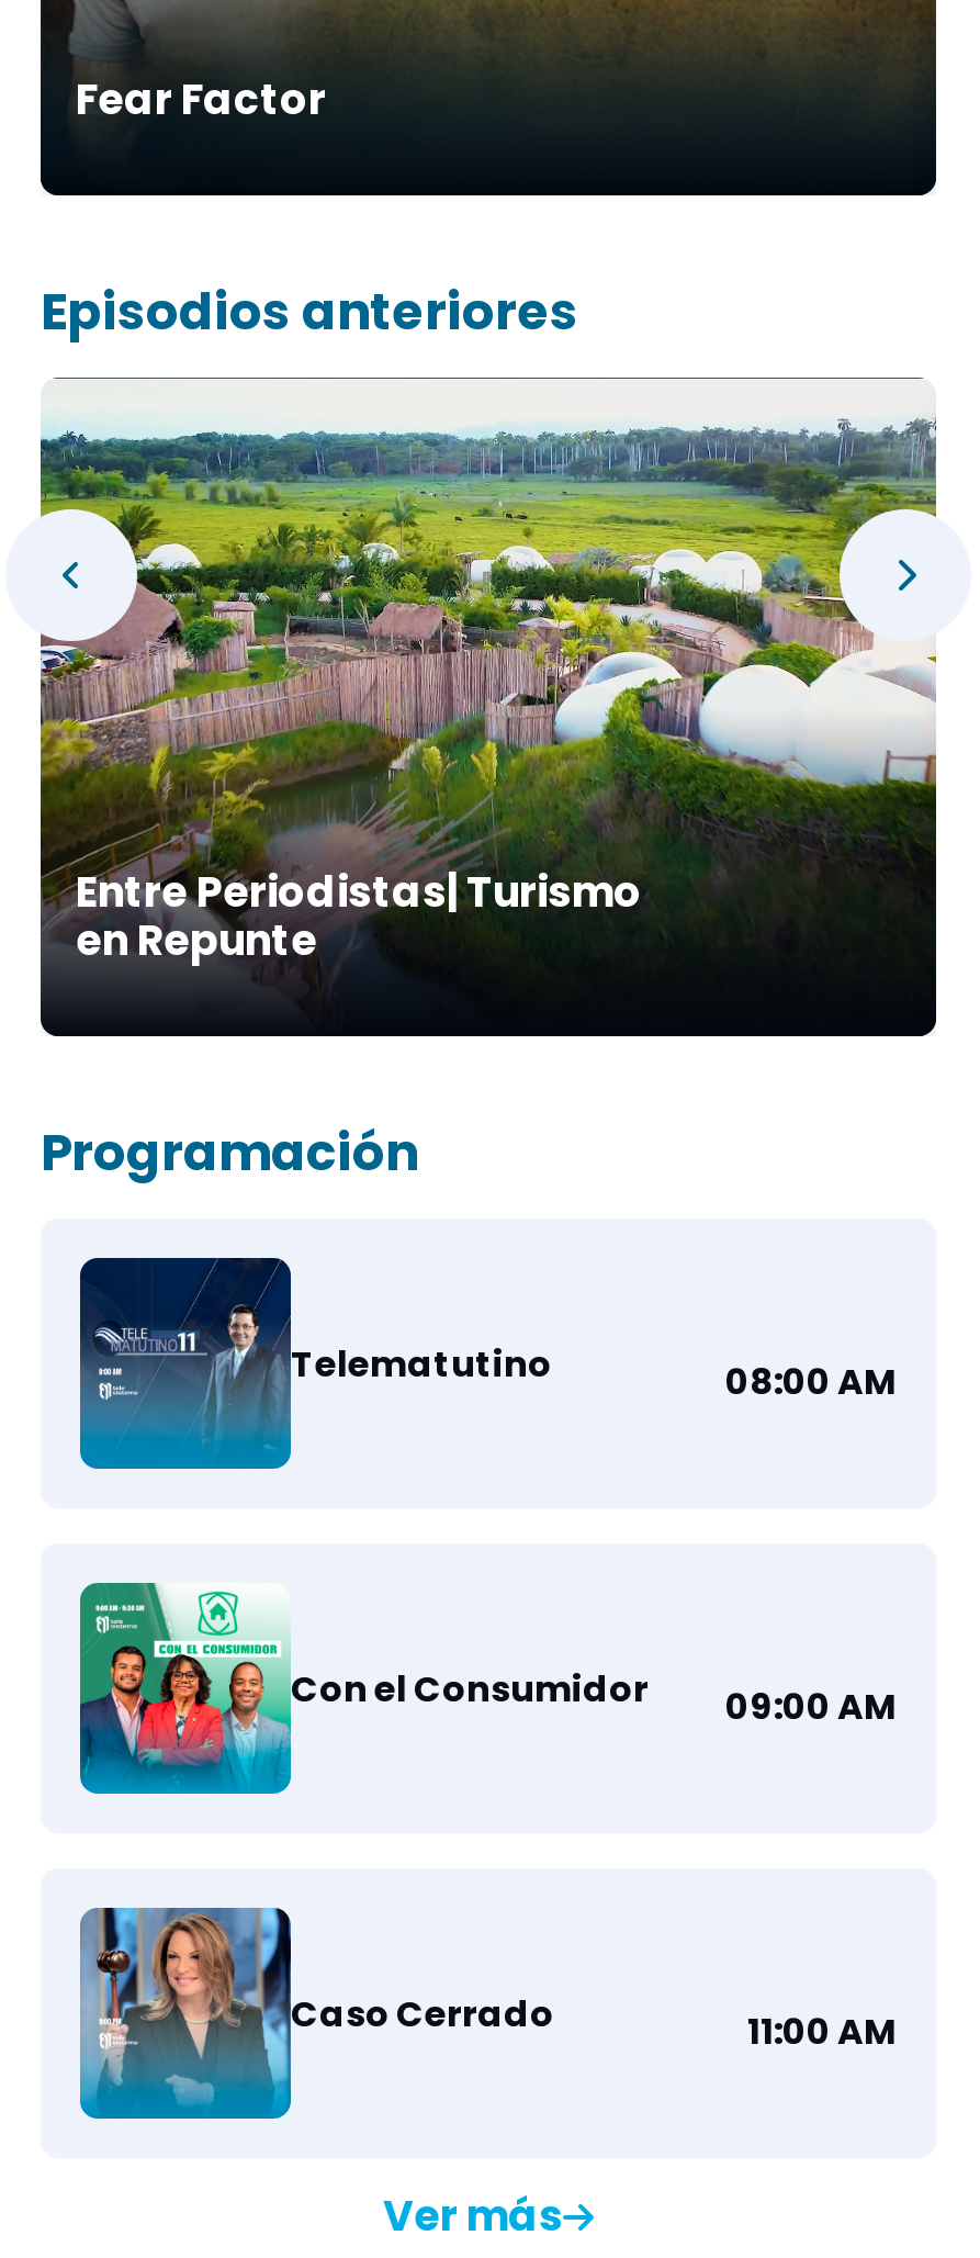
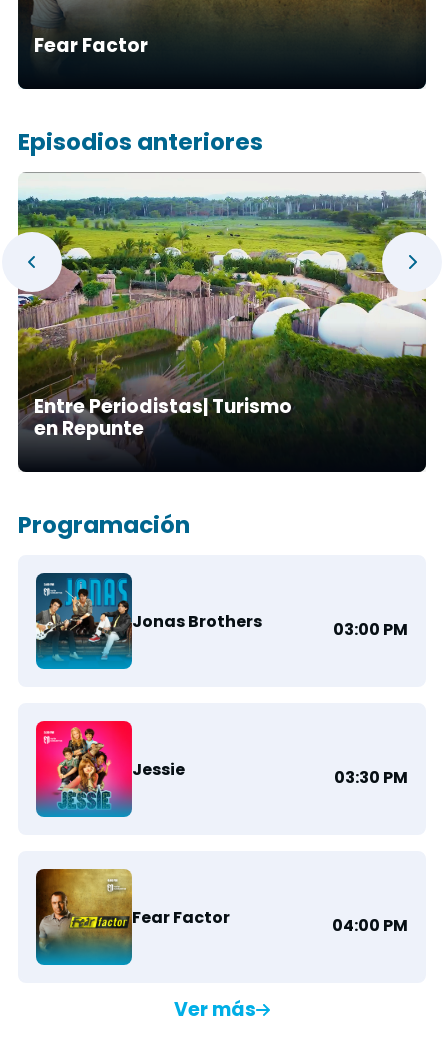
[78,1258,897,1449] [image] | Telematutino | 08:00 AM -> [36,573,408,661] [image] | Jonas Brothers | 03:00 PM
[78,1581,897,1783] [image] | Con el Consumidor | 09:00 AM -> [35,720,408,813] [image] | Jessie | 03:30 PM
[78,1906,897,2105] [image] | Caso Cerrado | 11:00 AM -> [35,868,408,960] [image] | Fear Factor | 04:00 PM

